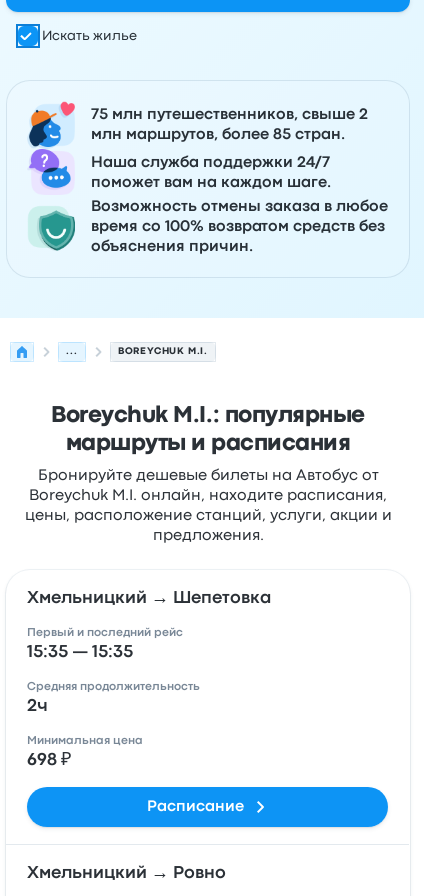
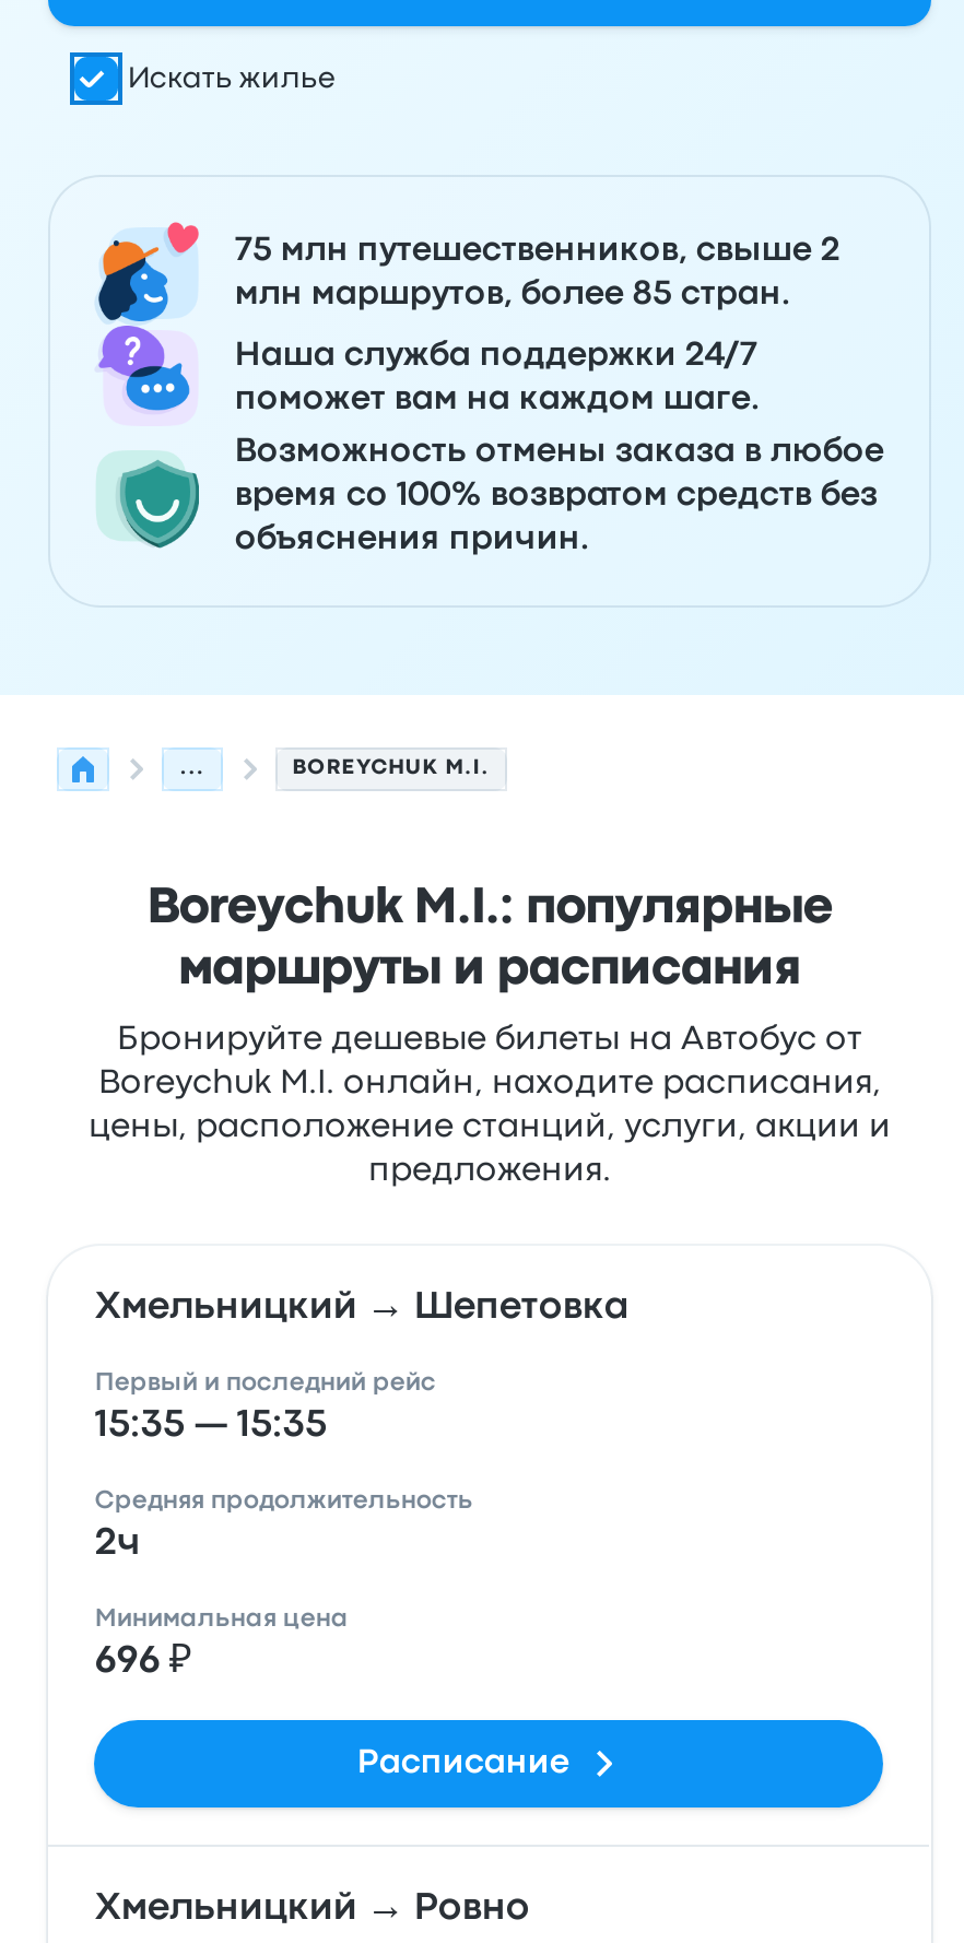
[27,753,71,768] 698 ₽ -> [95,1646,191,1679] 696 ₽

